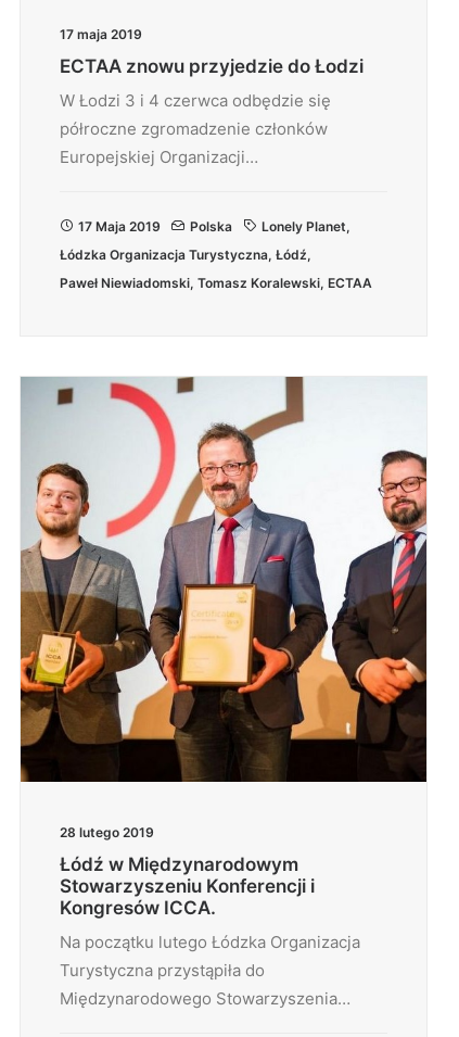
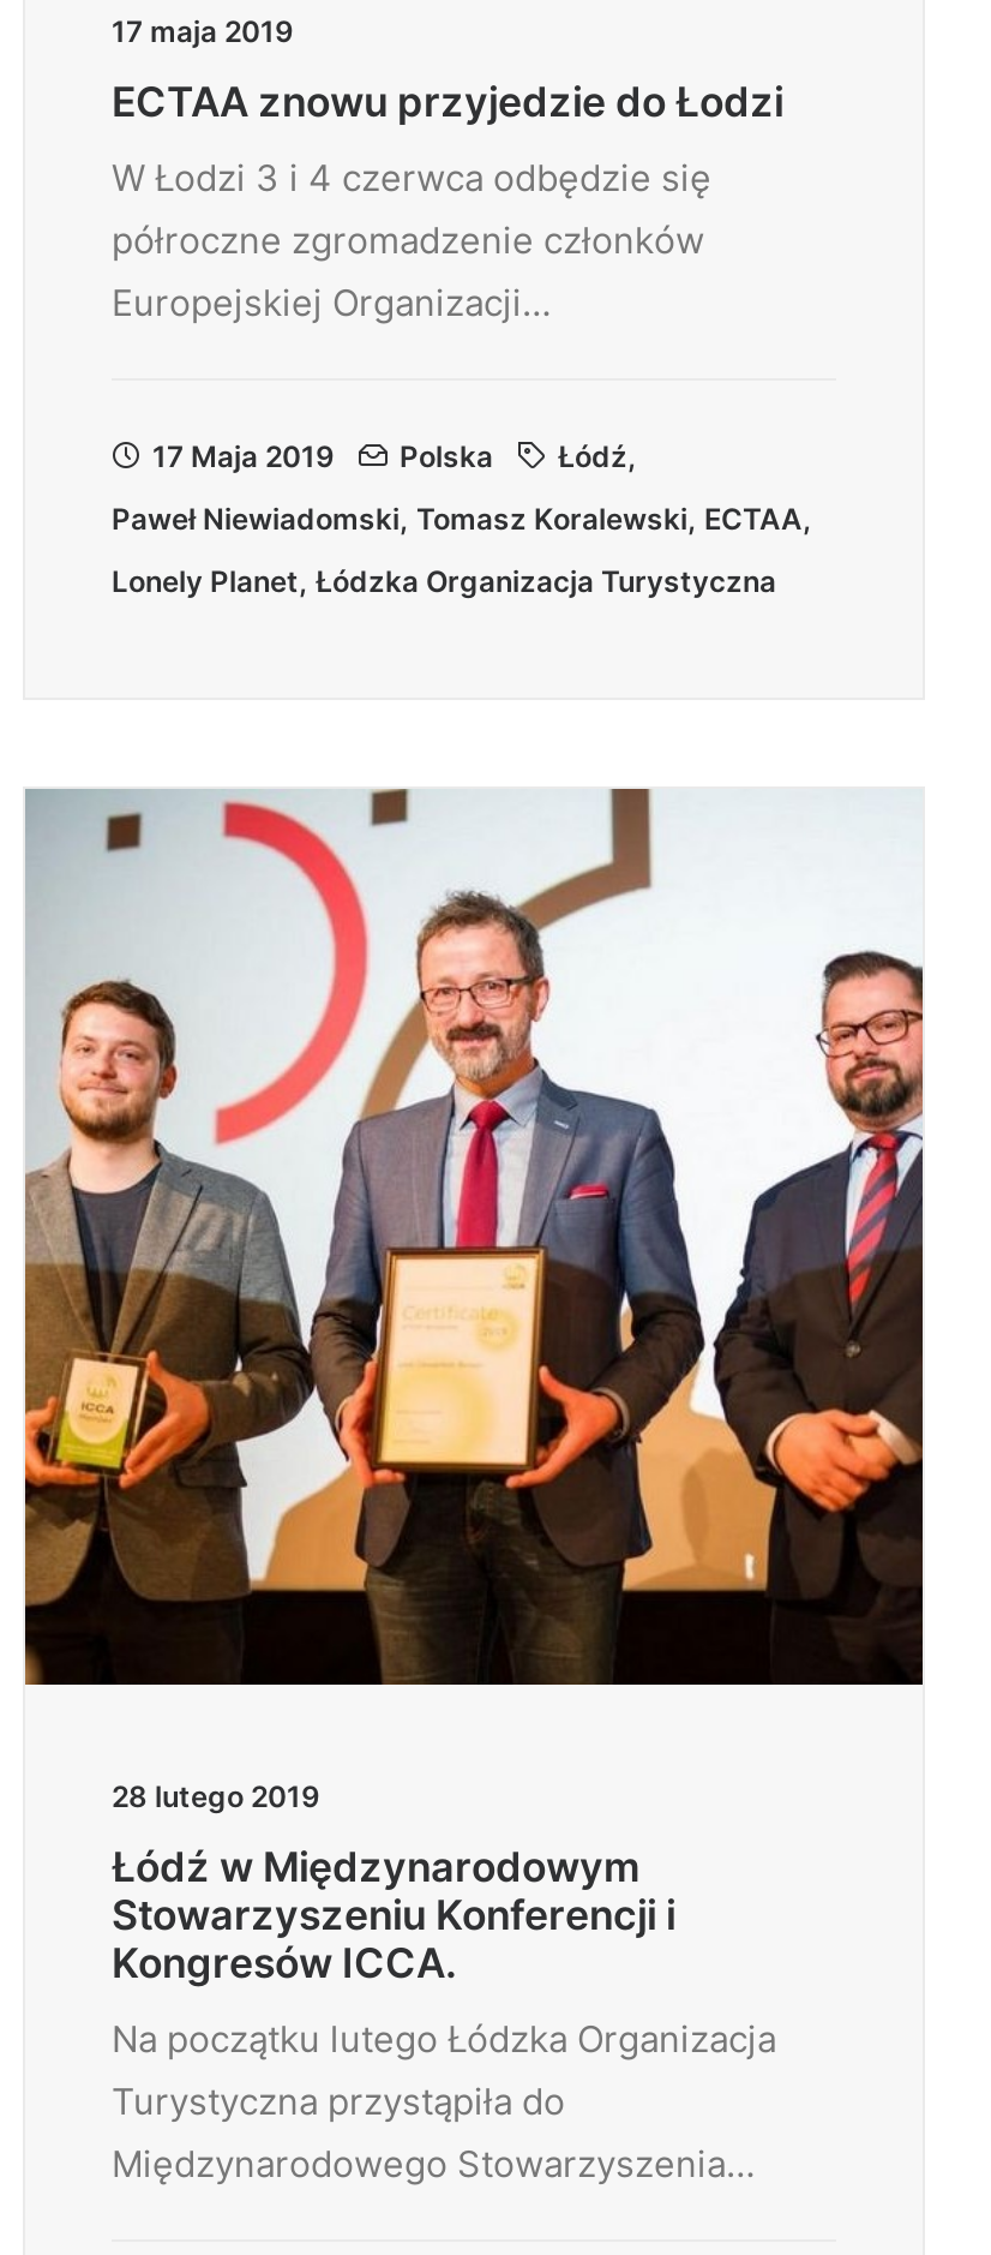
[262,218,350,235] Lonely Planet, -> [558,438,637,474] Łódź,
[60,246,311,263] Łódzka Organizacja Turystyczna, Łódź, -> [112,501,812,537] Paweł Niewiadomski, Tomasz Koralewski, ECTAA,
[60,275,372,291] Paweł Niewiadomski, Tomasz Koralewski, ECTAA -> [112,563,776,599] Lonely Planet, Łódzka Organizacja Turystyczna

